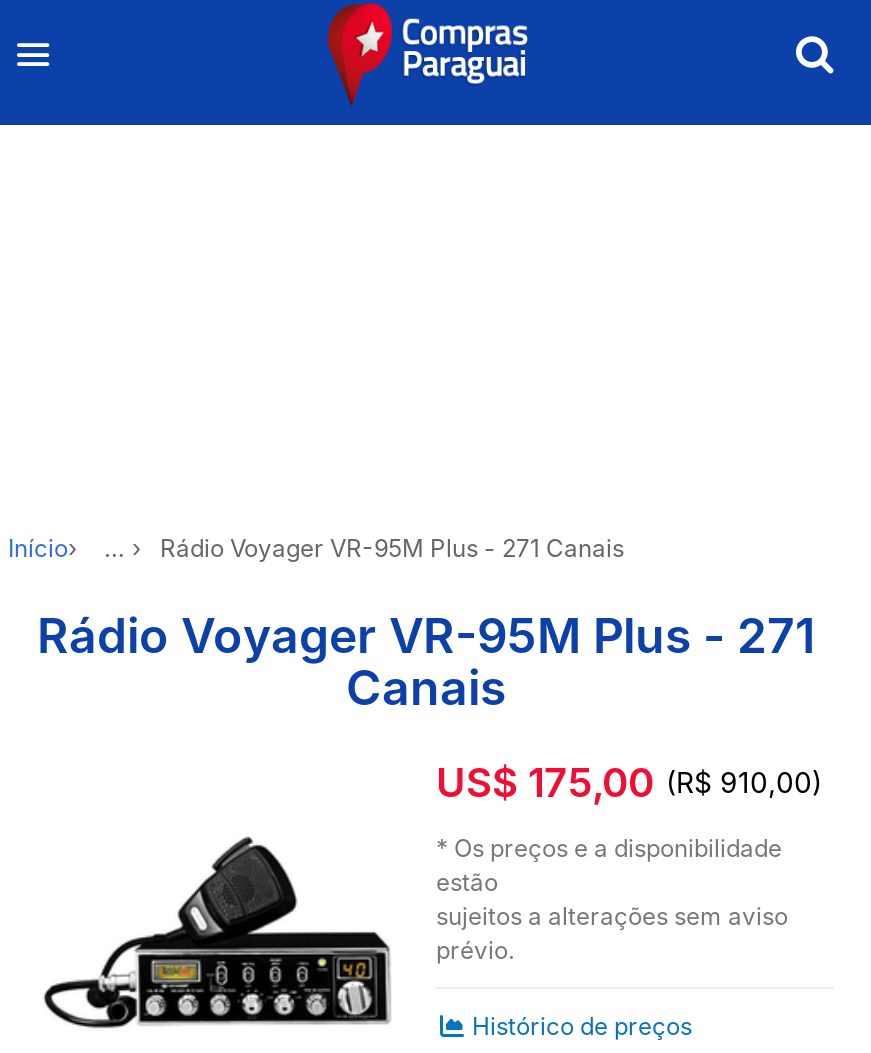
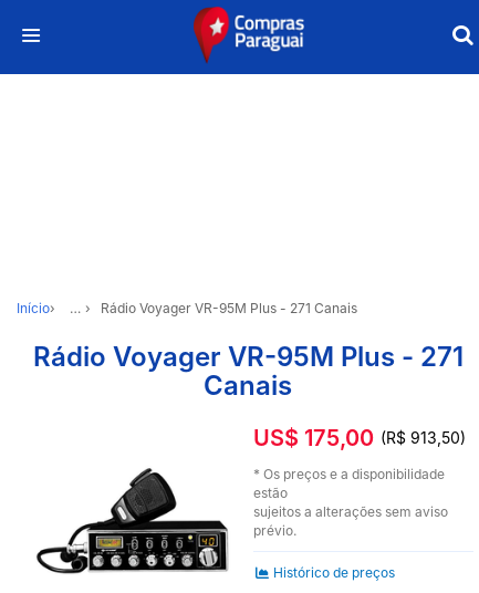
[436,759,822,807] US$ 175,00 (R$ 910,00) -> [253,425,466,451] US$ 175,00 (R$ 913,50)

